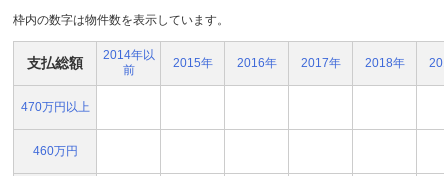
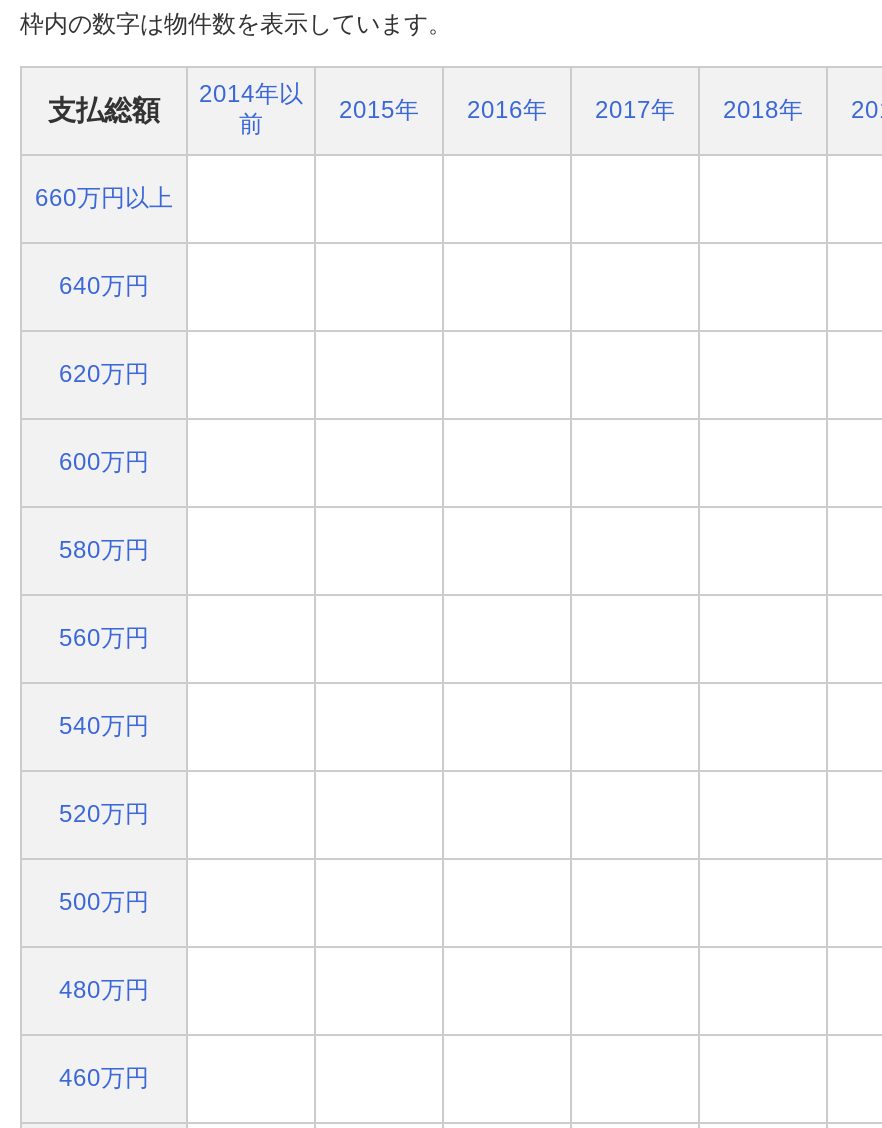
[20,100,89,114] 470万円以上 -> [35,184,173,1004] 660万円以上 | 640万円 | 620万円 | 600万円 | 580万円 | 560万円 | 540万円 | 520万円 | 500万円 | 480万円

